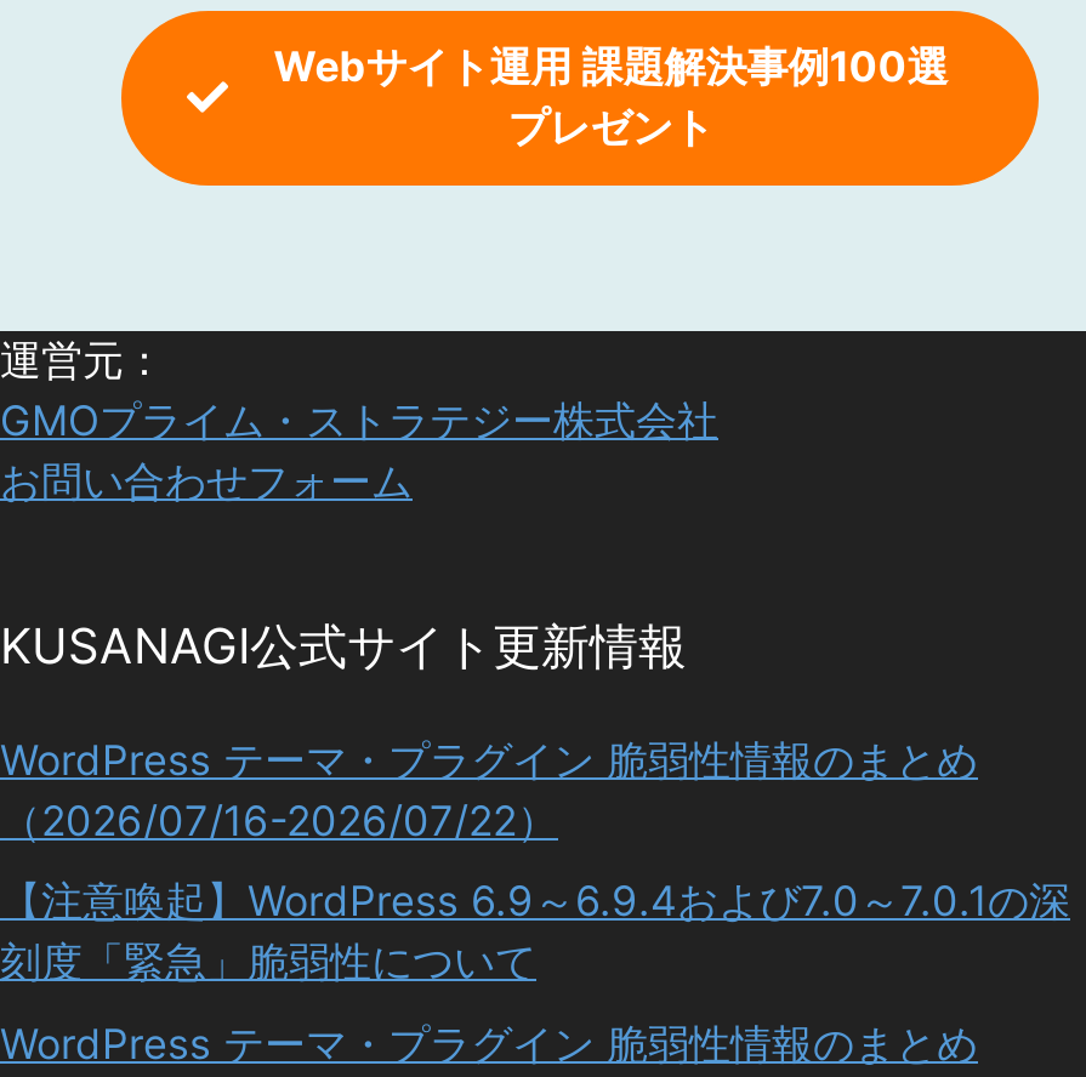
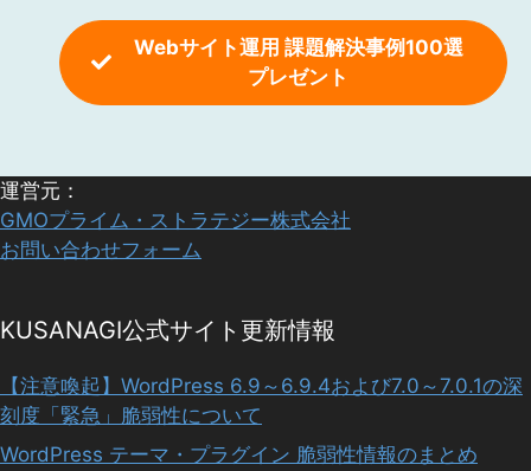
[0,736,978,845] WordPress テーマ・プラグイン 脆弱性情報のまとめ | （2026/07/16-2026/07/22） -> none

